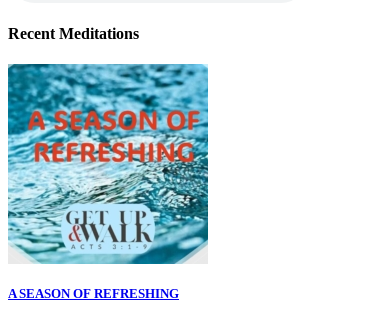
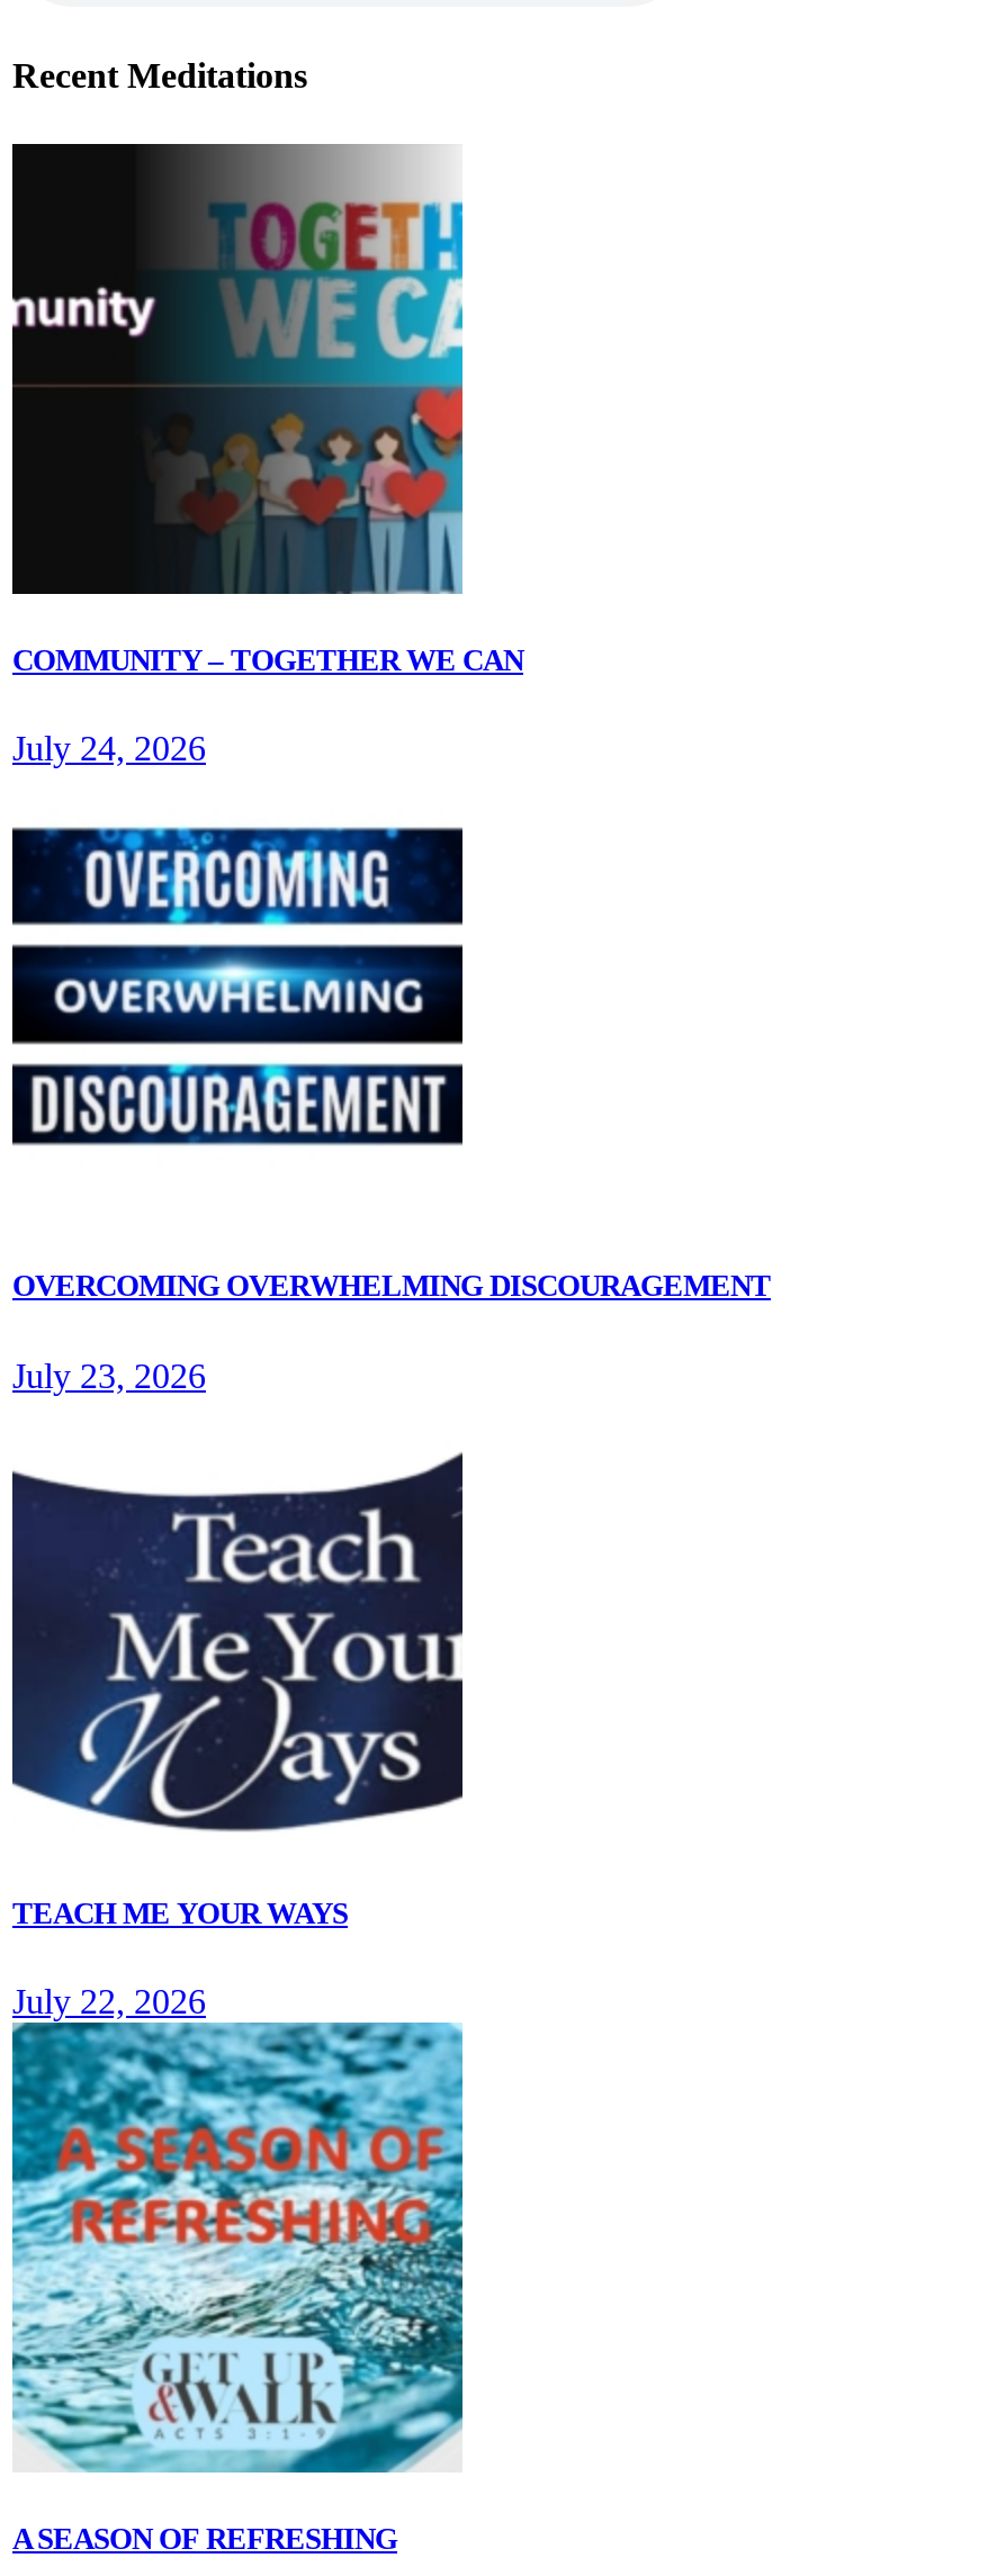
none -> [10,142,523,768] [image] | COMMUNITY – TOGETHER WE CAN | July 24, 2026
none -> [10,1453,465,2020] [image] | TEACH ME YOUR WAYS | July 22, 2026
none -> [10,826,465,927] [image]
none -> [10,943,465,1046] [image]
none -> [10,1062,465,1147] [image]
none -> [12,1270,771,1394] OVERCOMING OVERWHELMING DISCOURAGEMENT | July 23, 2026

